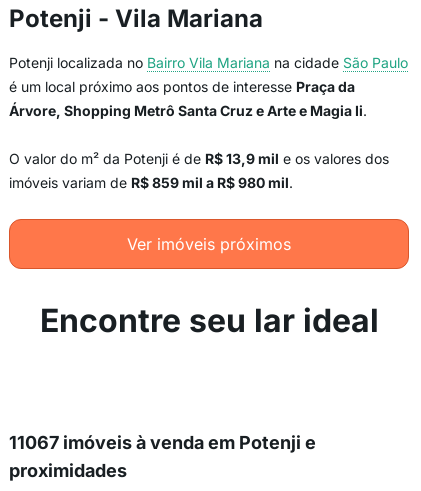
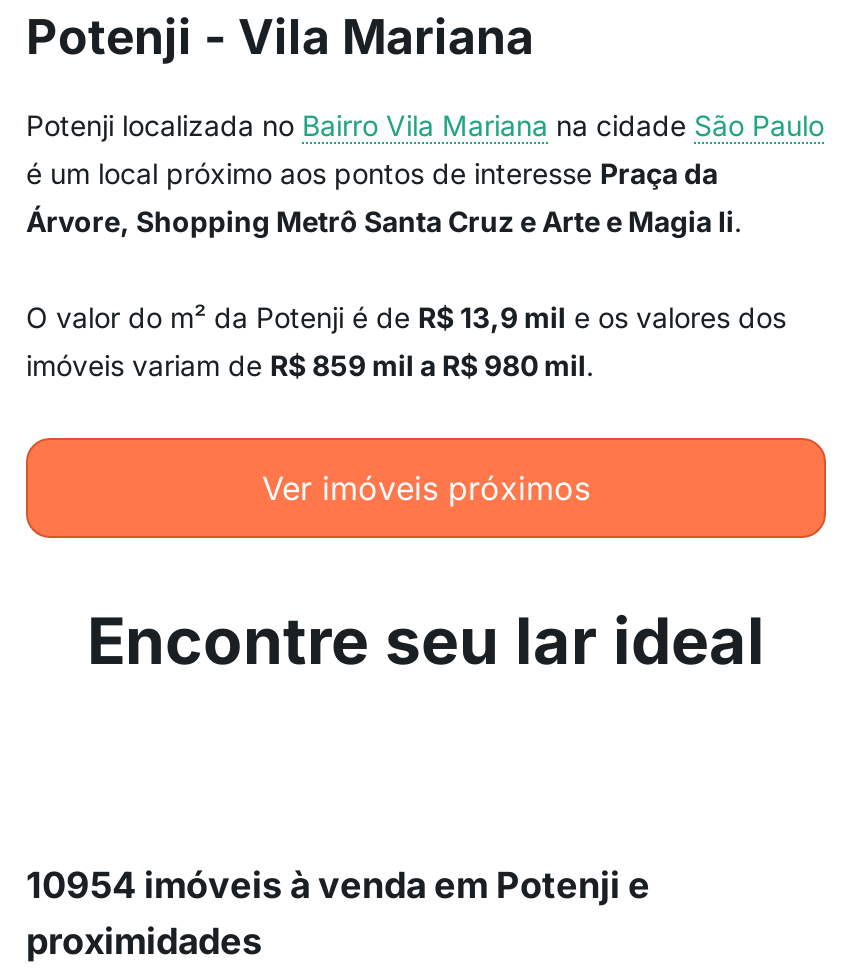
[9,432,316,453] 11067 imóveis à venda em Potenji e -> [26,864,650,906] 10954 imóveis à venda em Potenji e

